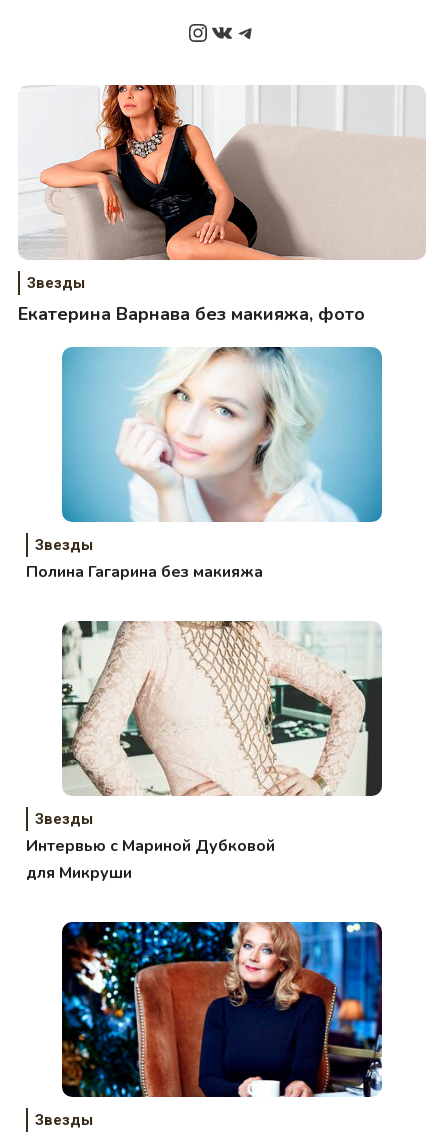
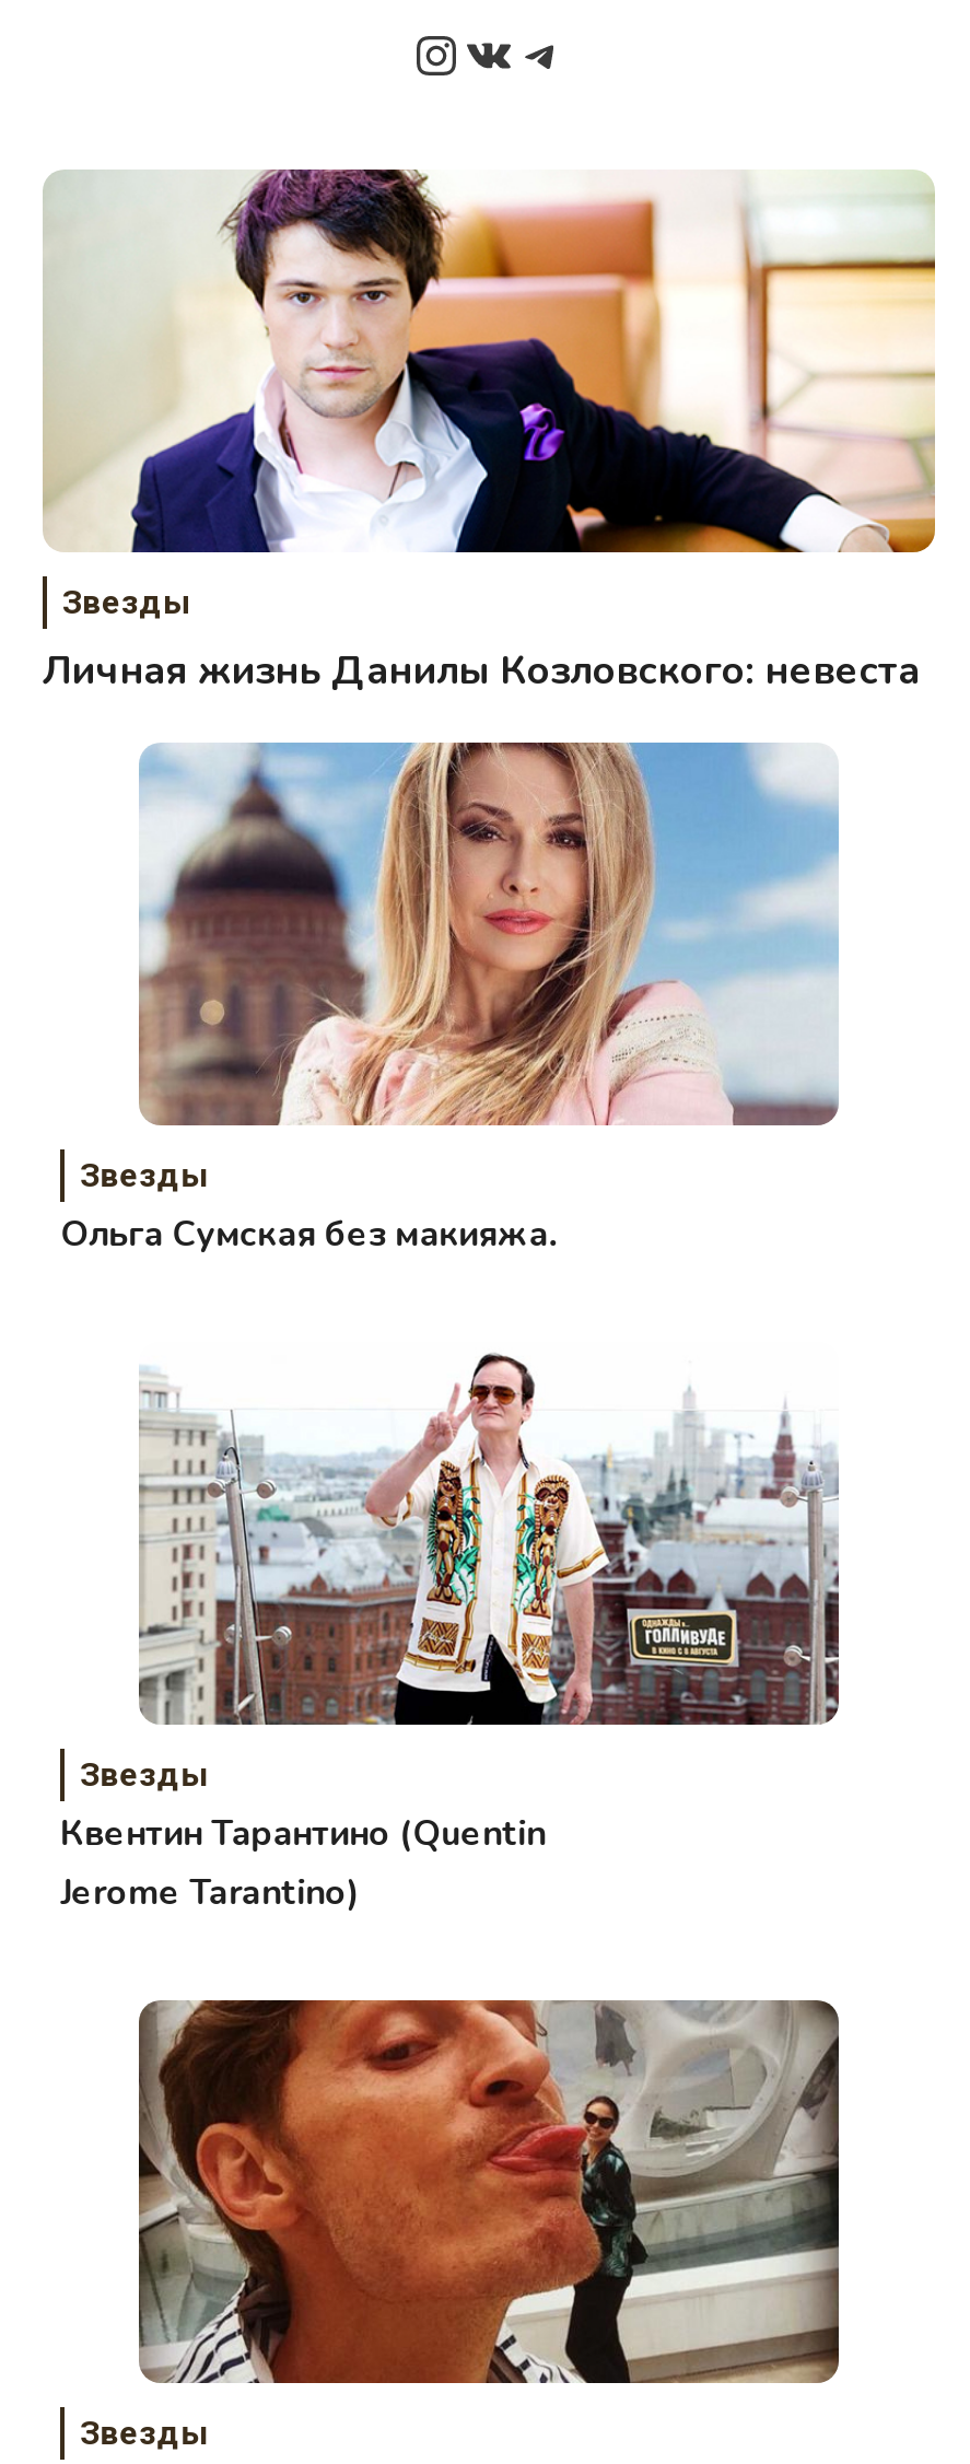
[19,84,426,261] [image] -> [43,166,937,556] [image]
[18,302,365,326] Екатерина Варнава без макияжа, фото -> [43,645,920,697] Личная жизнь Данилы Козловского: невеста
[26,346,383,583] [image] | Полина Гагарина без макияжа -> [61,739,839,1259] [image] | Ольга Сумская без макияжа.
[26,620,383,884] [image] | Интервью с Мариной Дубковой | для Микруши -> [61,1343,839,1918] [image] | Квентин Тарантино (Quentin | Jerome Tarantino)
[61,921,383,1098] [image] -> [137,1997,841,2386] [image]

